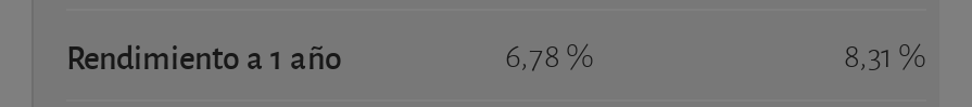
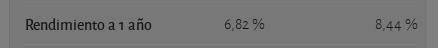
[505,34,594,77] 6,78 % -> [224,14,265,34] 6,82 %
[844,34,926,77] 8,31 % -> [375,14,418,34] 8,44 %

